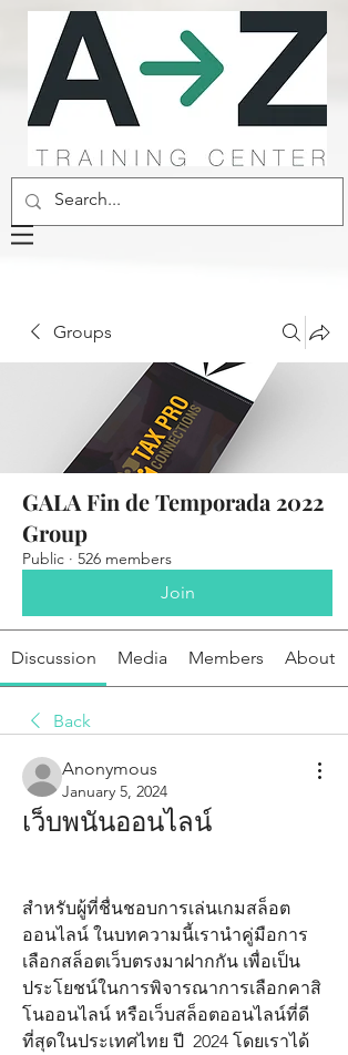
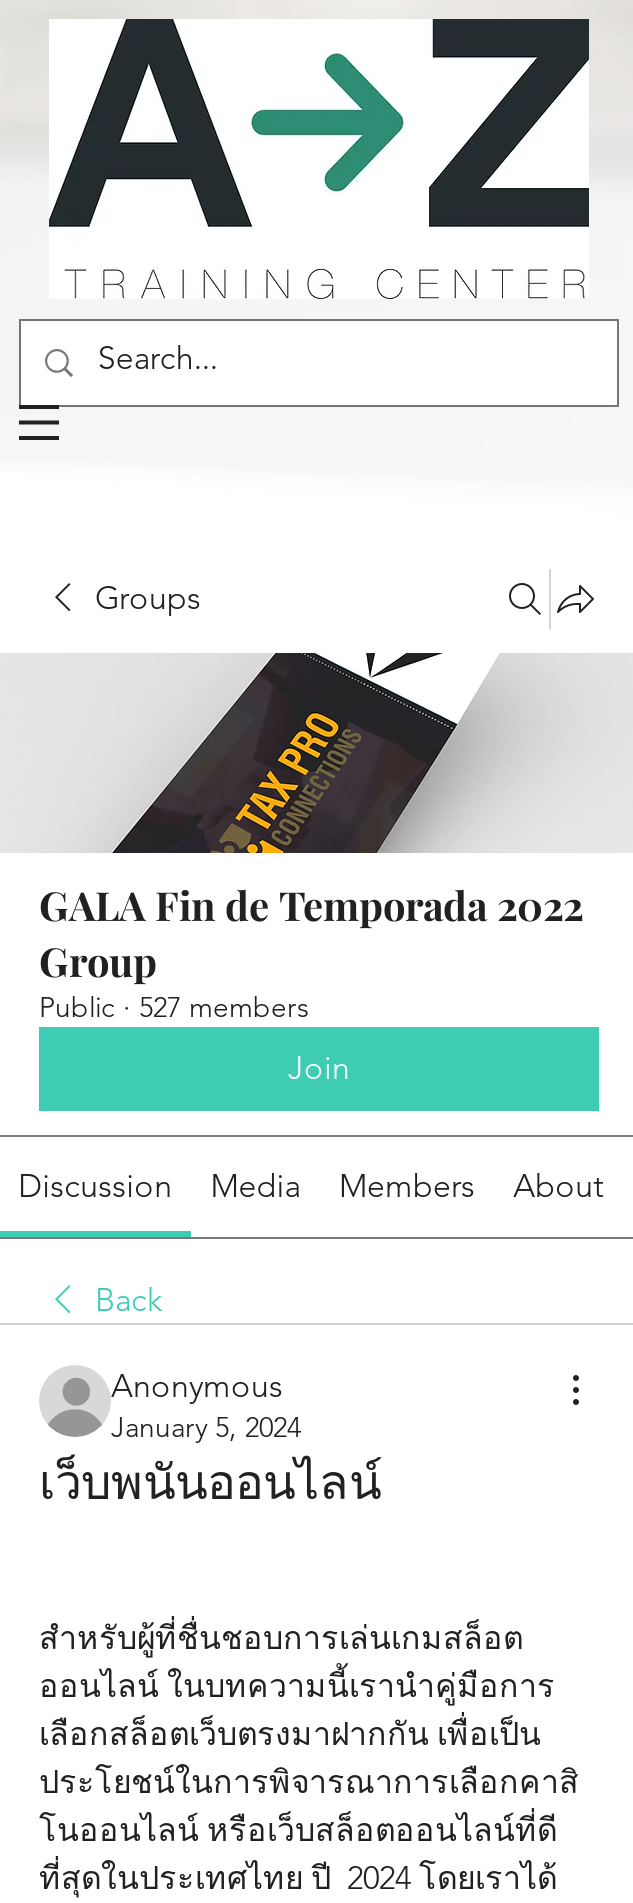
[22,549,172,569] Public · 526 members -> [39,989,309,1025] Public · 527 members

